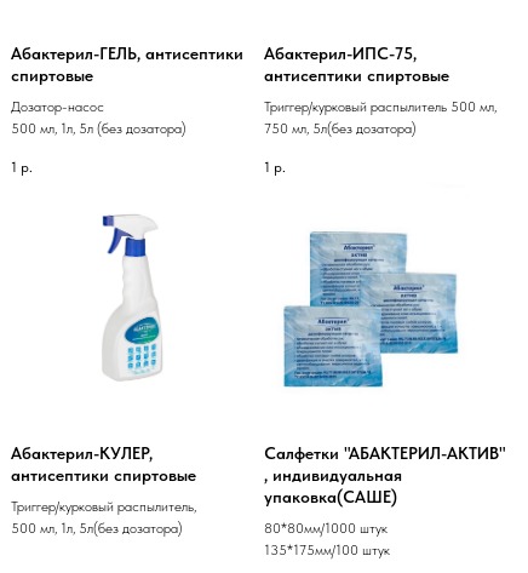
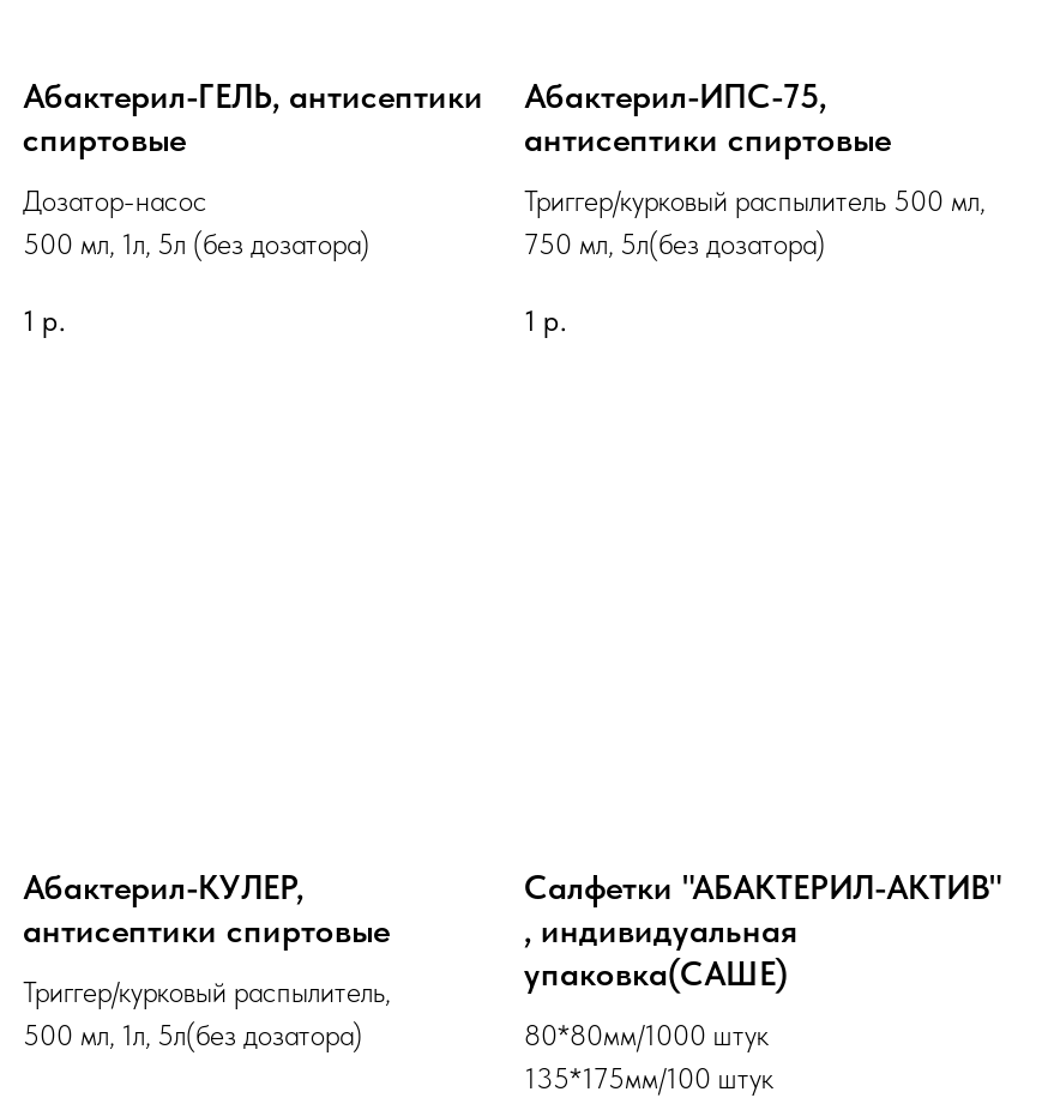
[102,214,162,382] [image] -> none
[282,230,460,389] [image] -> none

